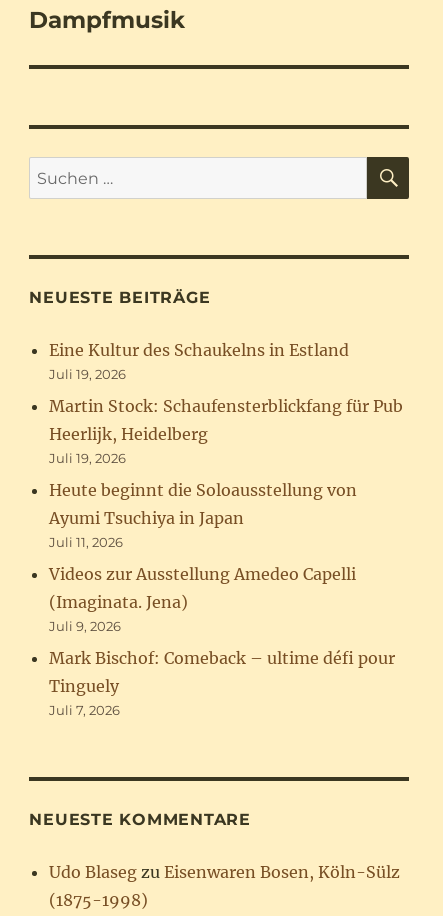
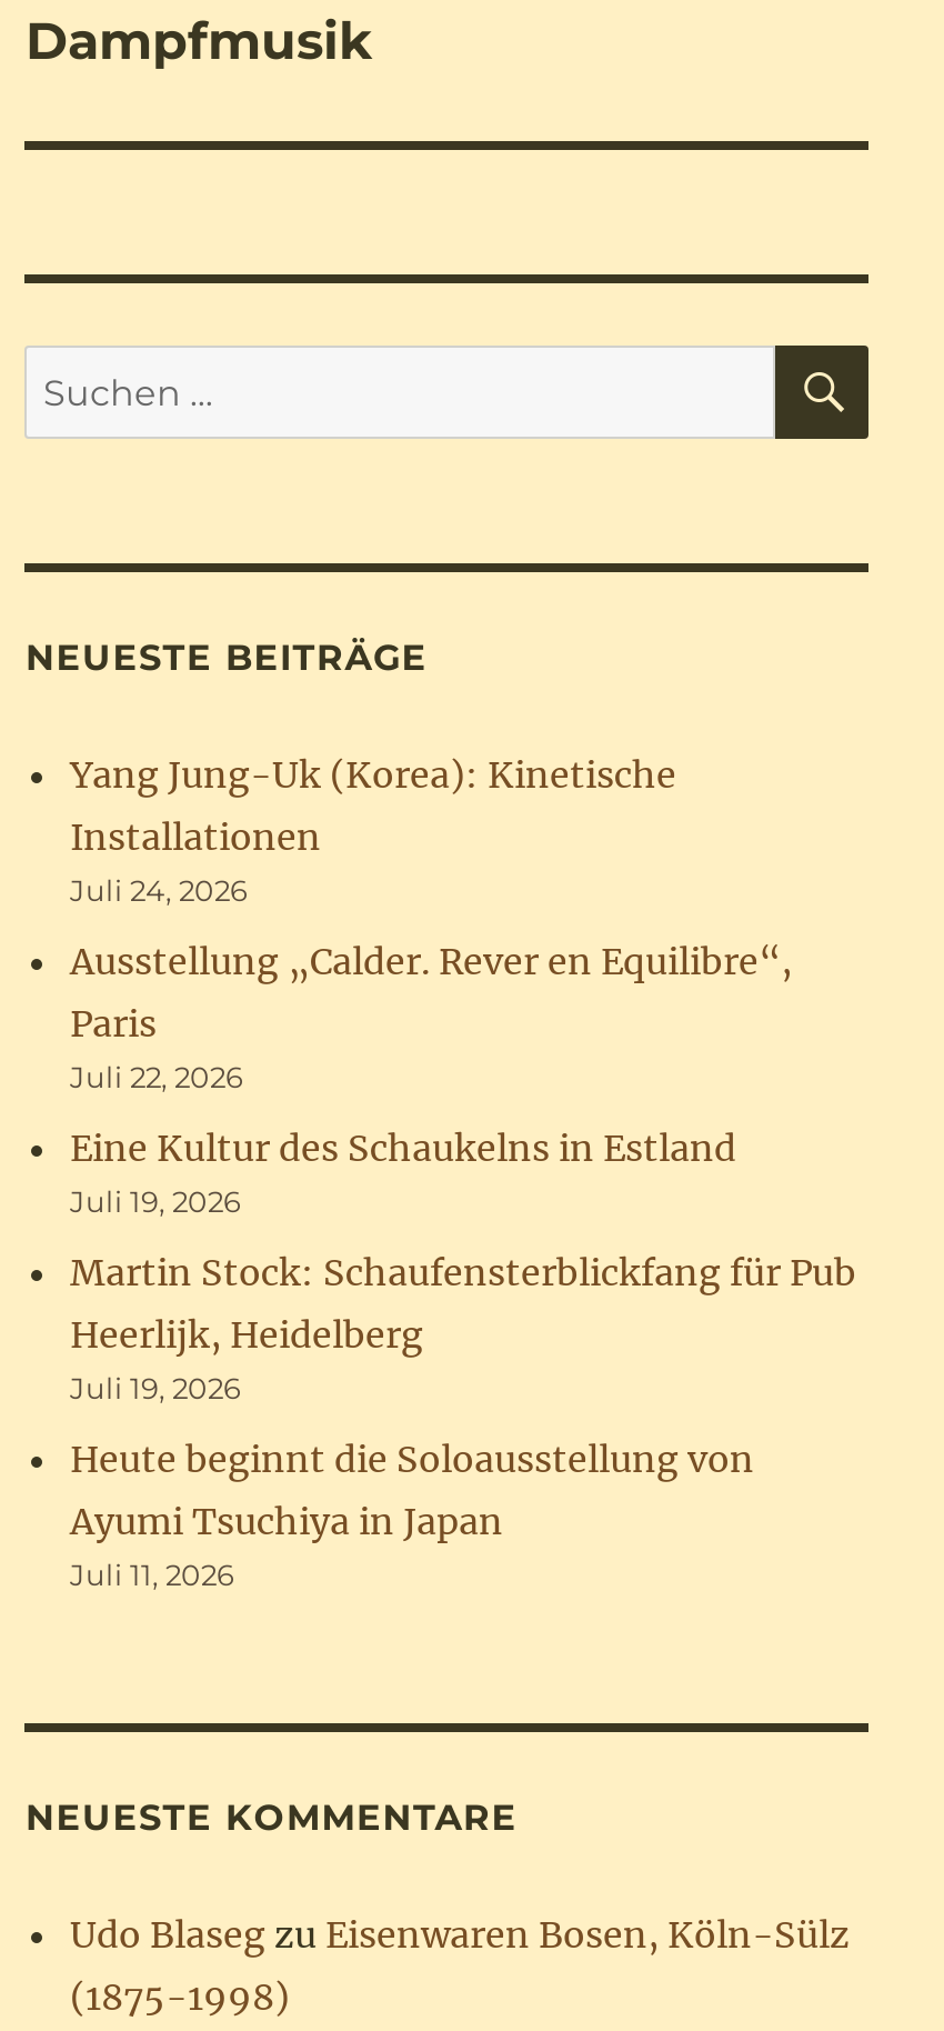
none -> [70,752,792,1094] Yang Jung-Uk (Korea): Kinetische | Installationen | Juli 24, 2026 | Ausstellung „Calder. Rever en Equilibre“, | Paris | Juli 22, 2026
moved [49,340,403,550] -> [70,1125,856,1592]: Eine Kultur des Schaukelns in Estland | Juli 19, 2026 | Martin Stock: Schaufensterblickfang für Pub | Heerlijk, Heidelberg | Juli 19, 2026 | Heute beginnt die Soloausstellung von | Ayumi Tsuchiya in Japan | Juli 11, 2026
[49,564,395,718] Videos zur Ausstellung Amedeo Capelli | (Imaginata. Jena) | Juli 9, 2026 | Mark Bischof: Comeback – ultime défi pour | Tinguely | Juli 7, 2026 -> none

